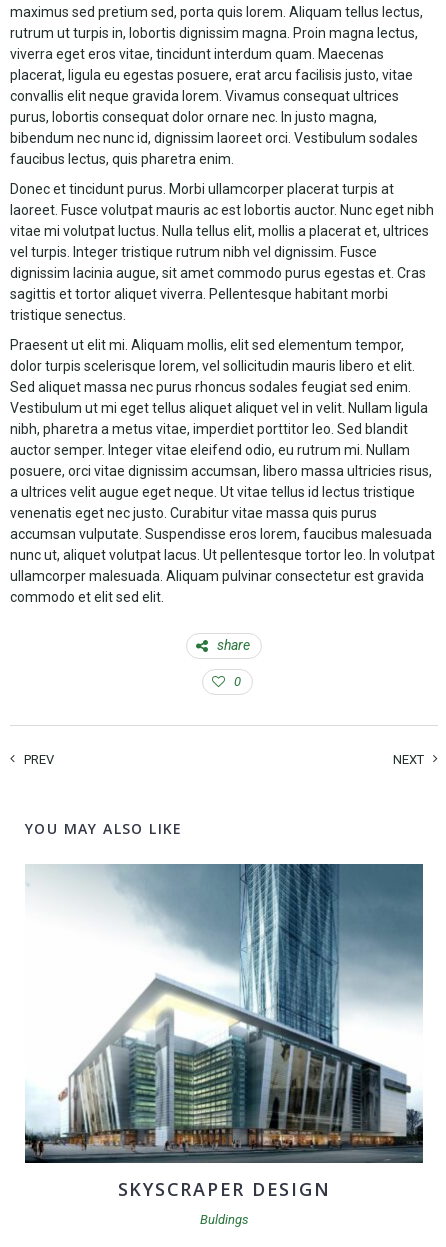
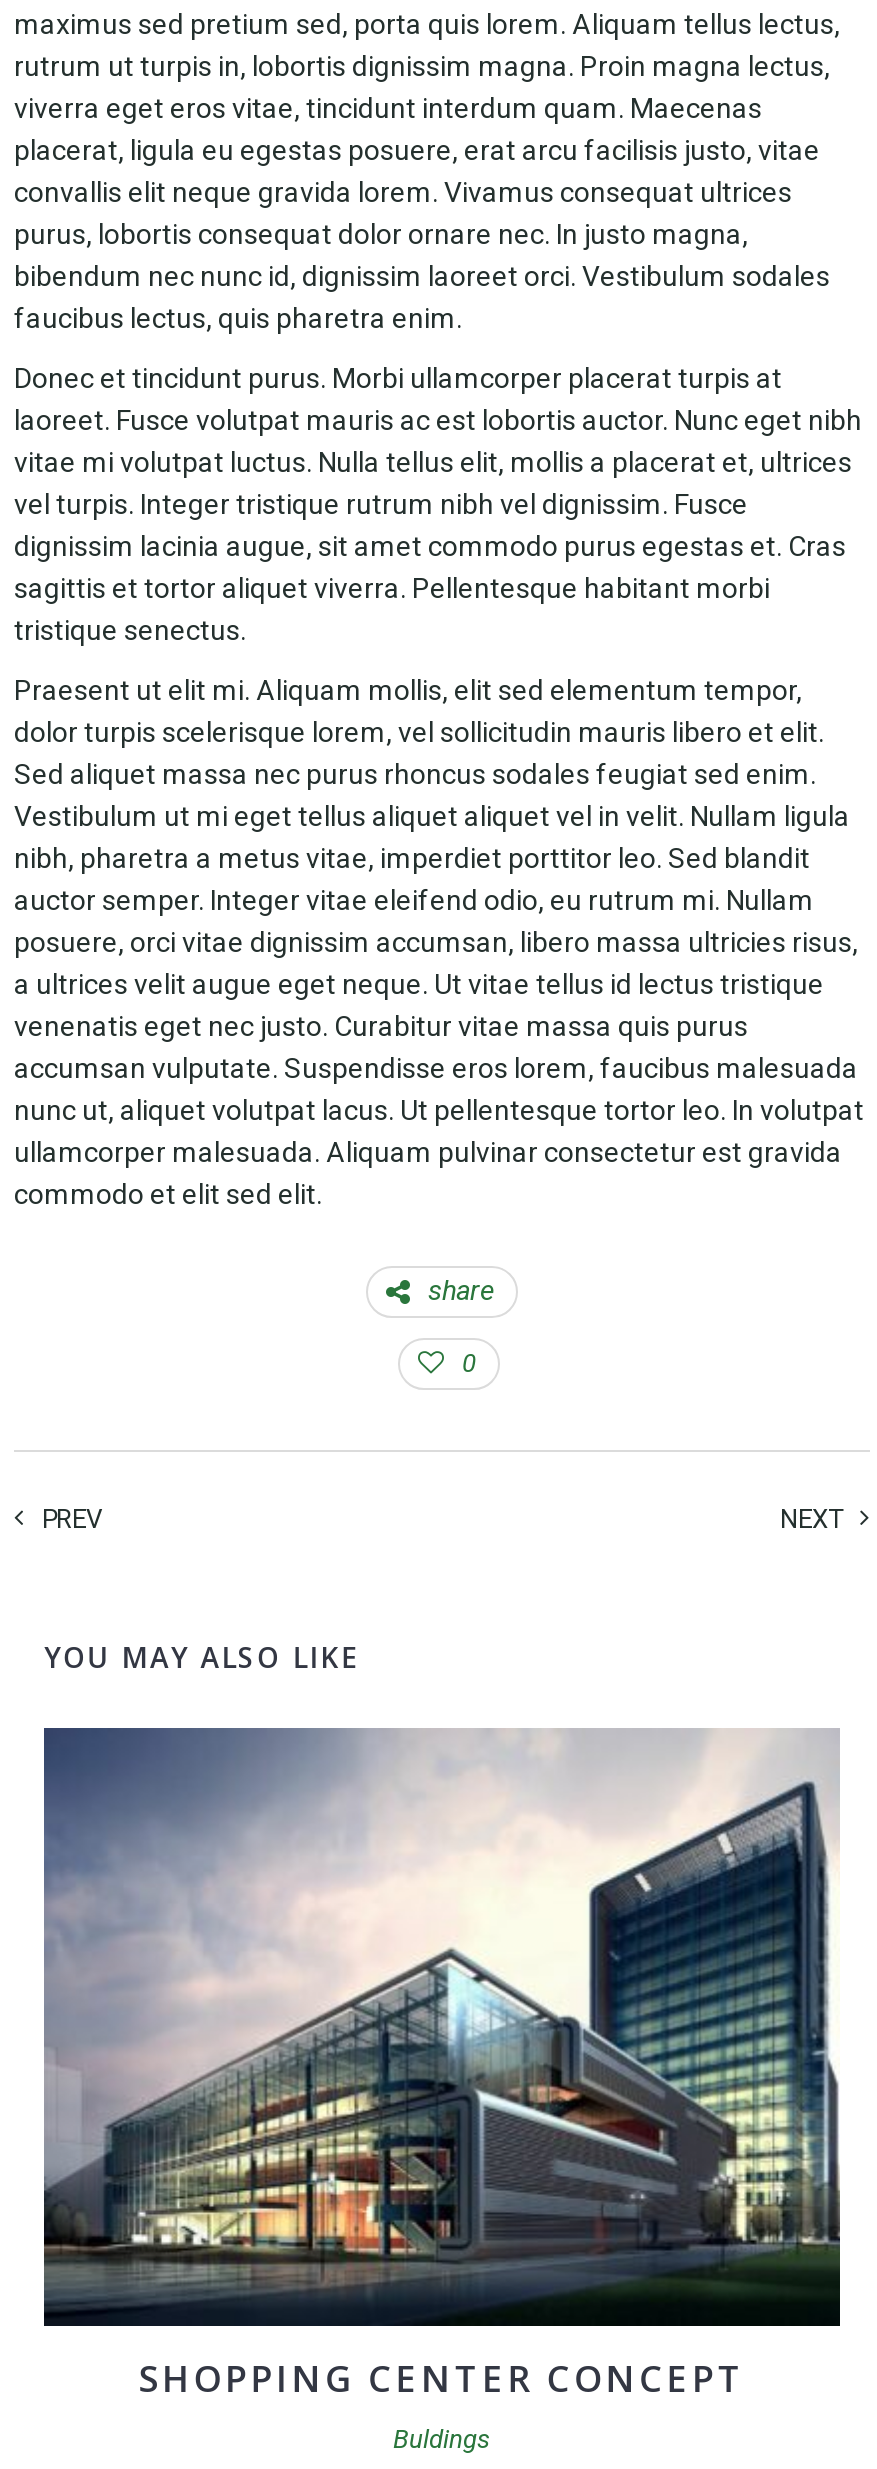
[25,863,424,1201] [image] | SKYSCRAPER DESIGN -> [42,1726,842,2402] [image] | SHOPPING CENTER CONCEPT

